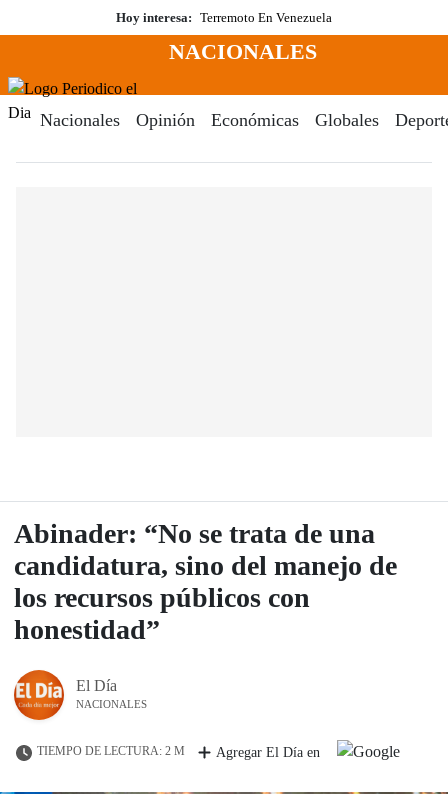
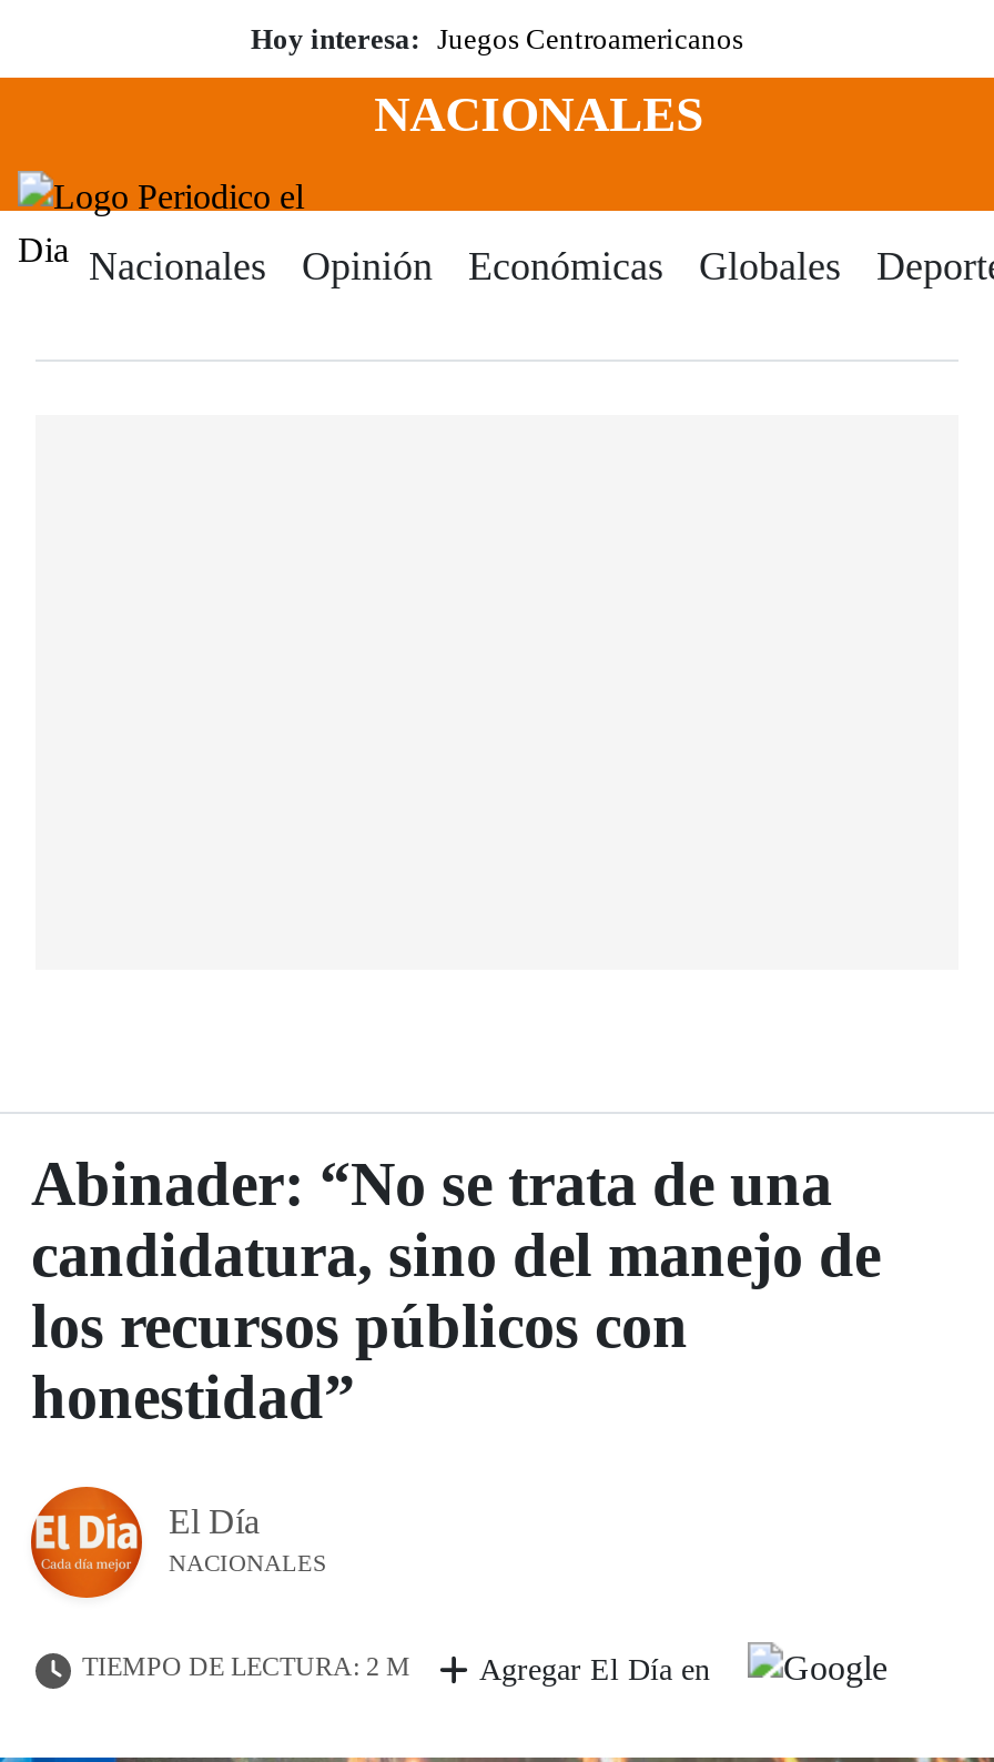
[116,10,332,25] Hoy interesa: Terremoto En Venezuela -> [251,22,743,55] Hoy interesa: Juegos Centroamericanos

